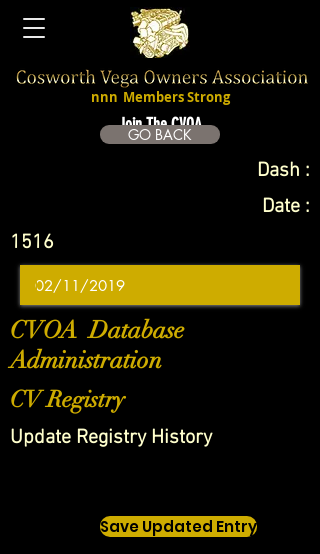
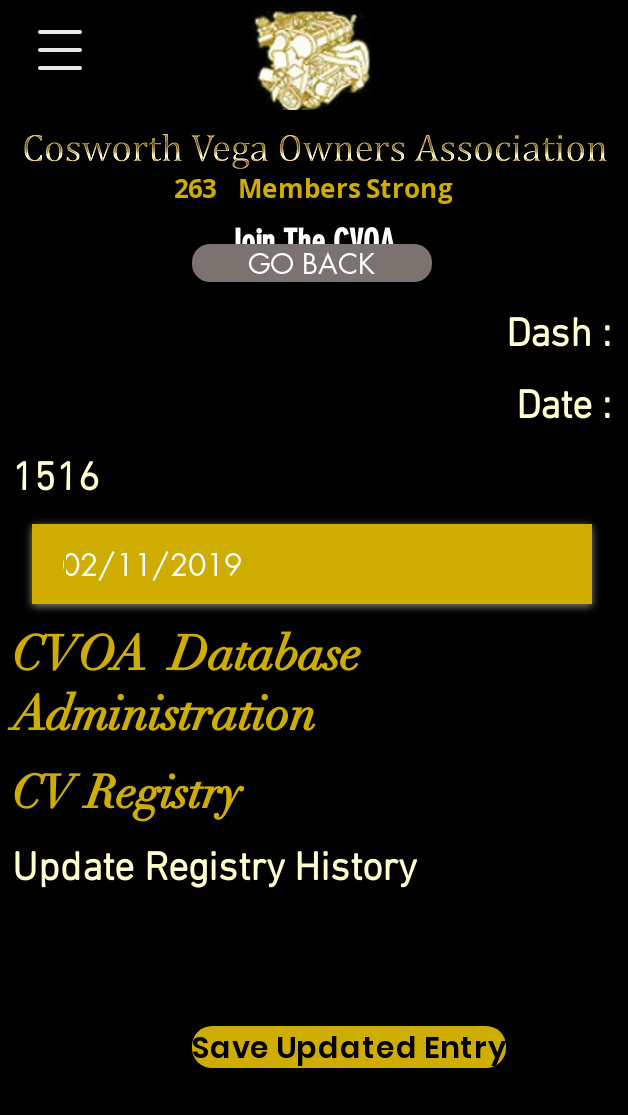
[91,88,230,106] nnn Members Strong -> [174,170,452,206] 263 | Members Strong

